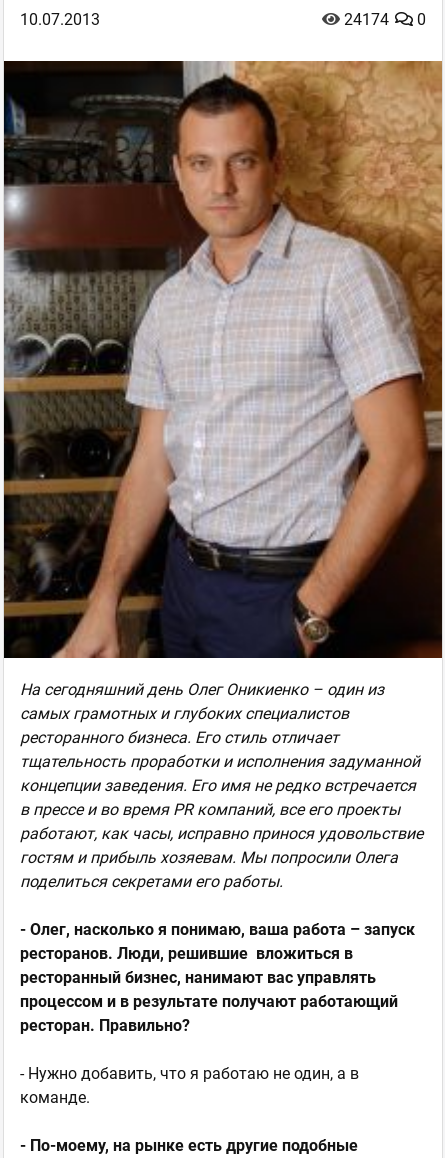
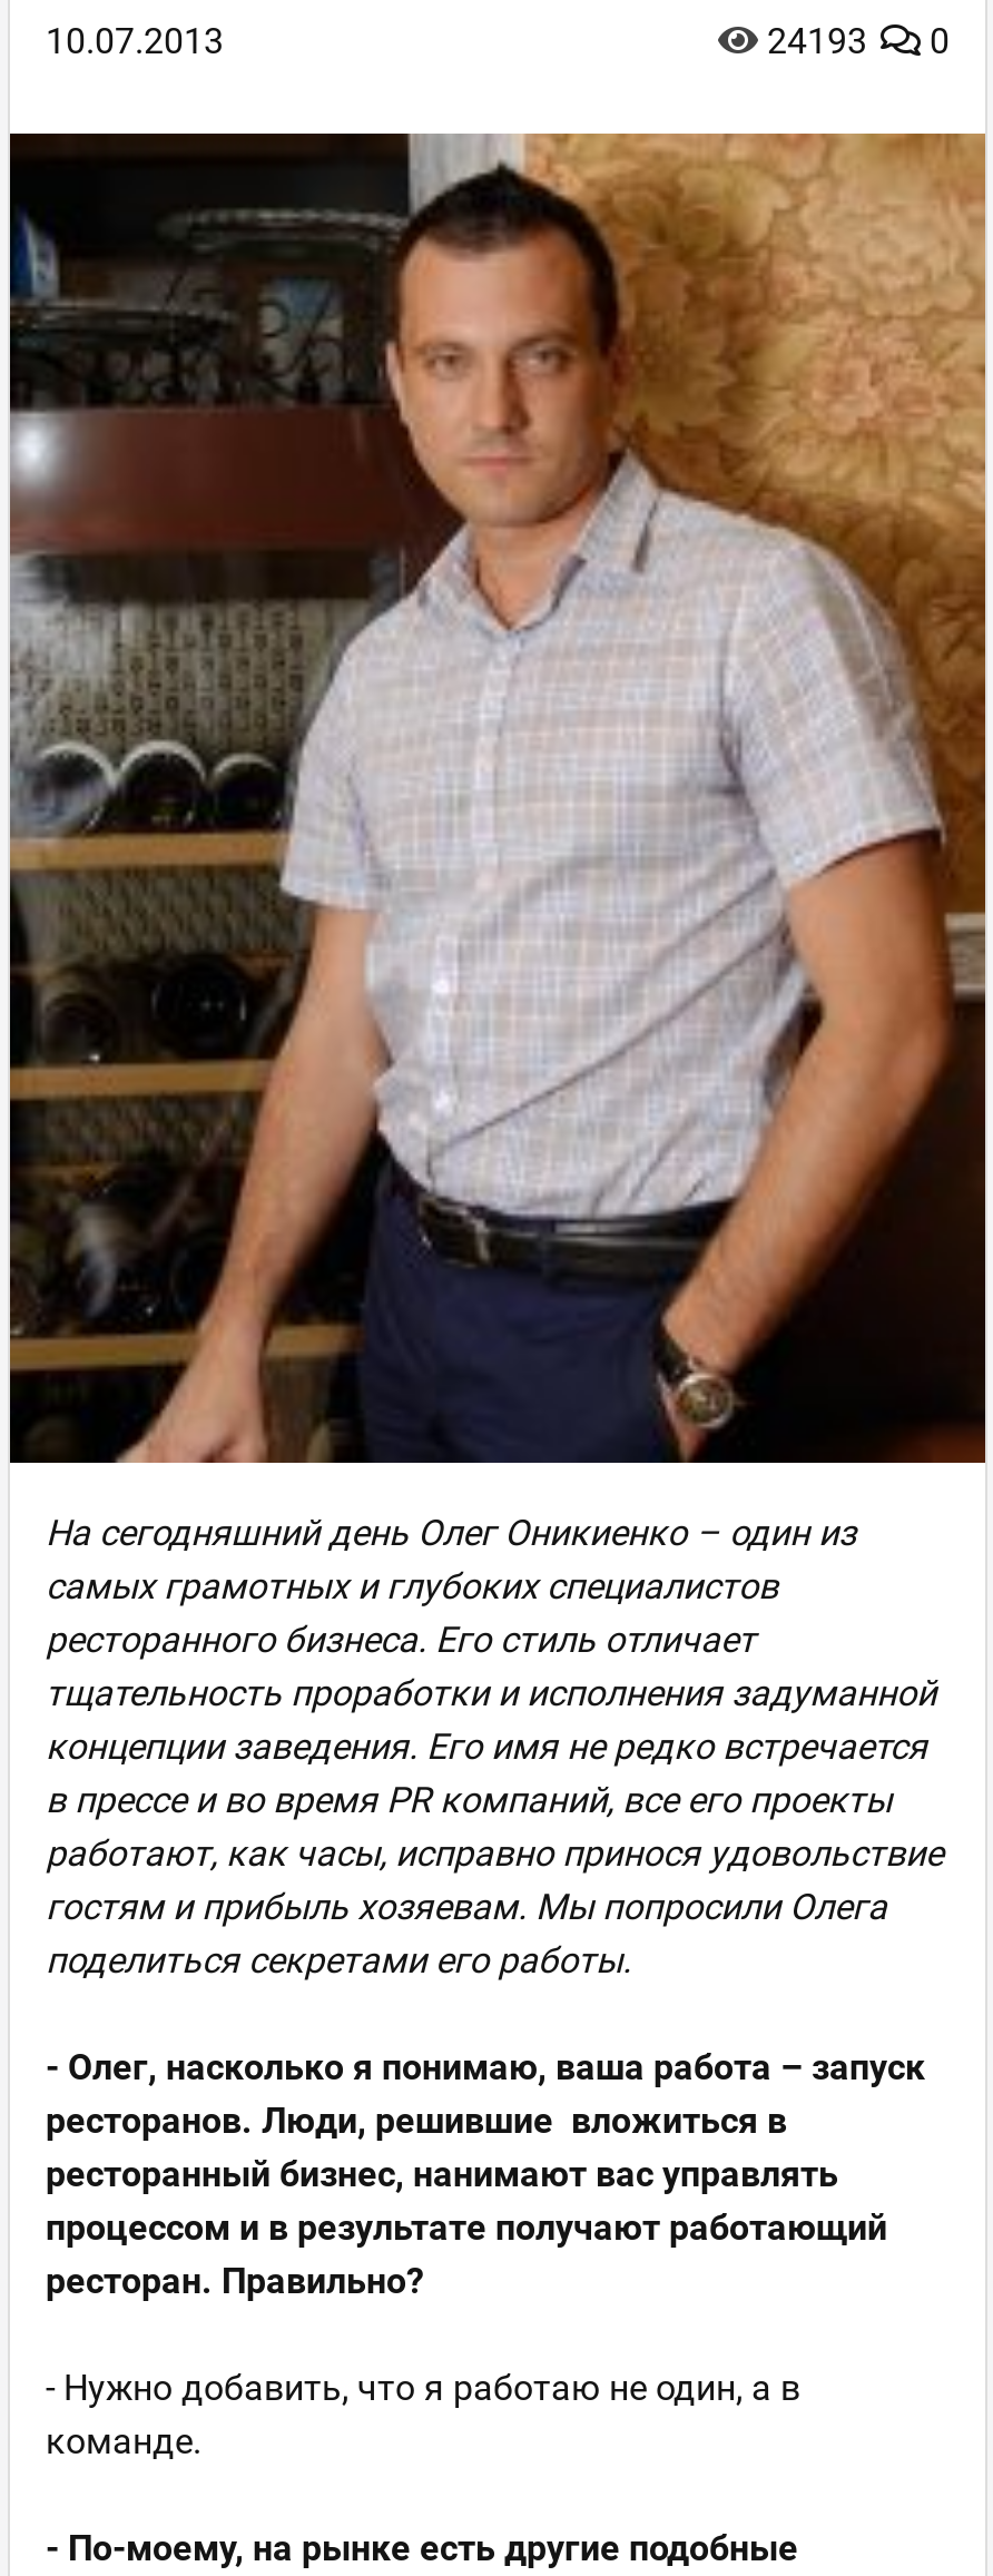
[340,10,426,29] 24174 0 -> [758,20,950,62] 24193 0

